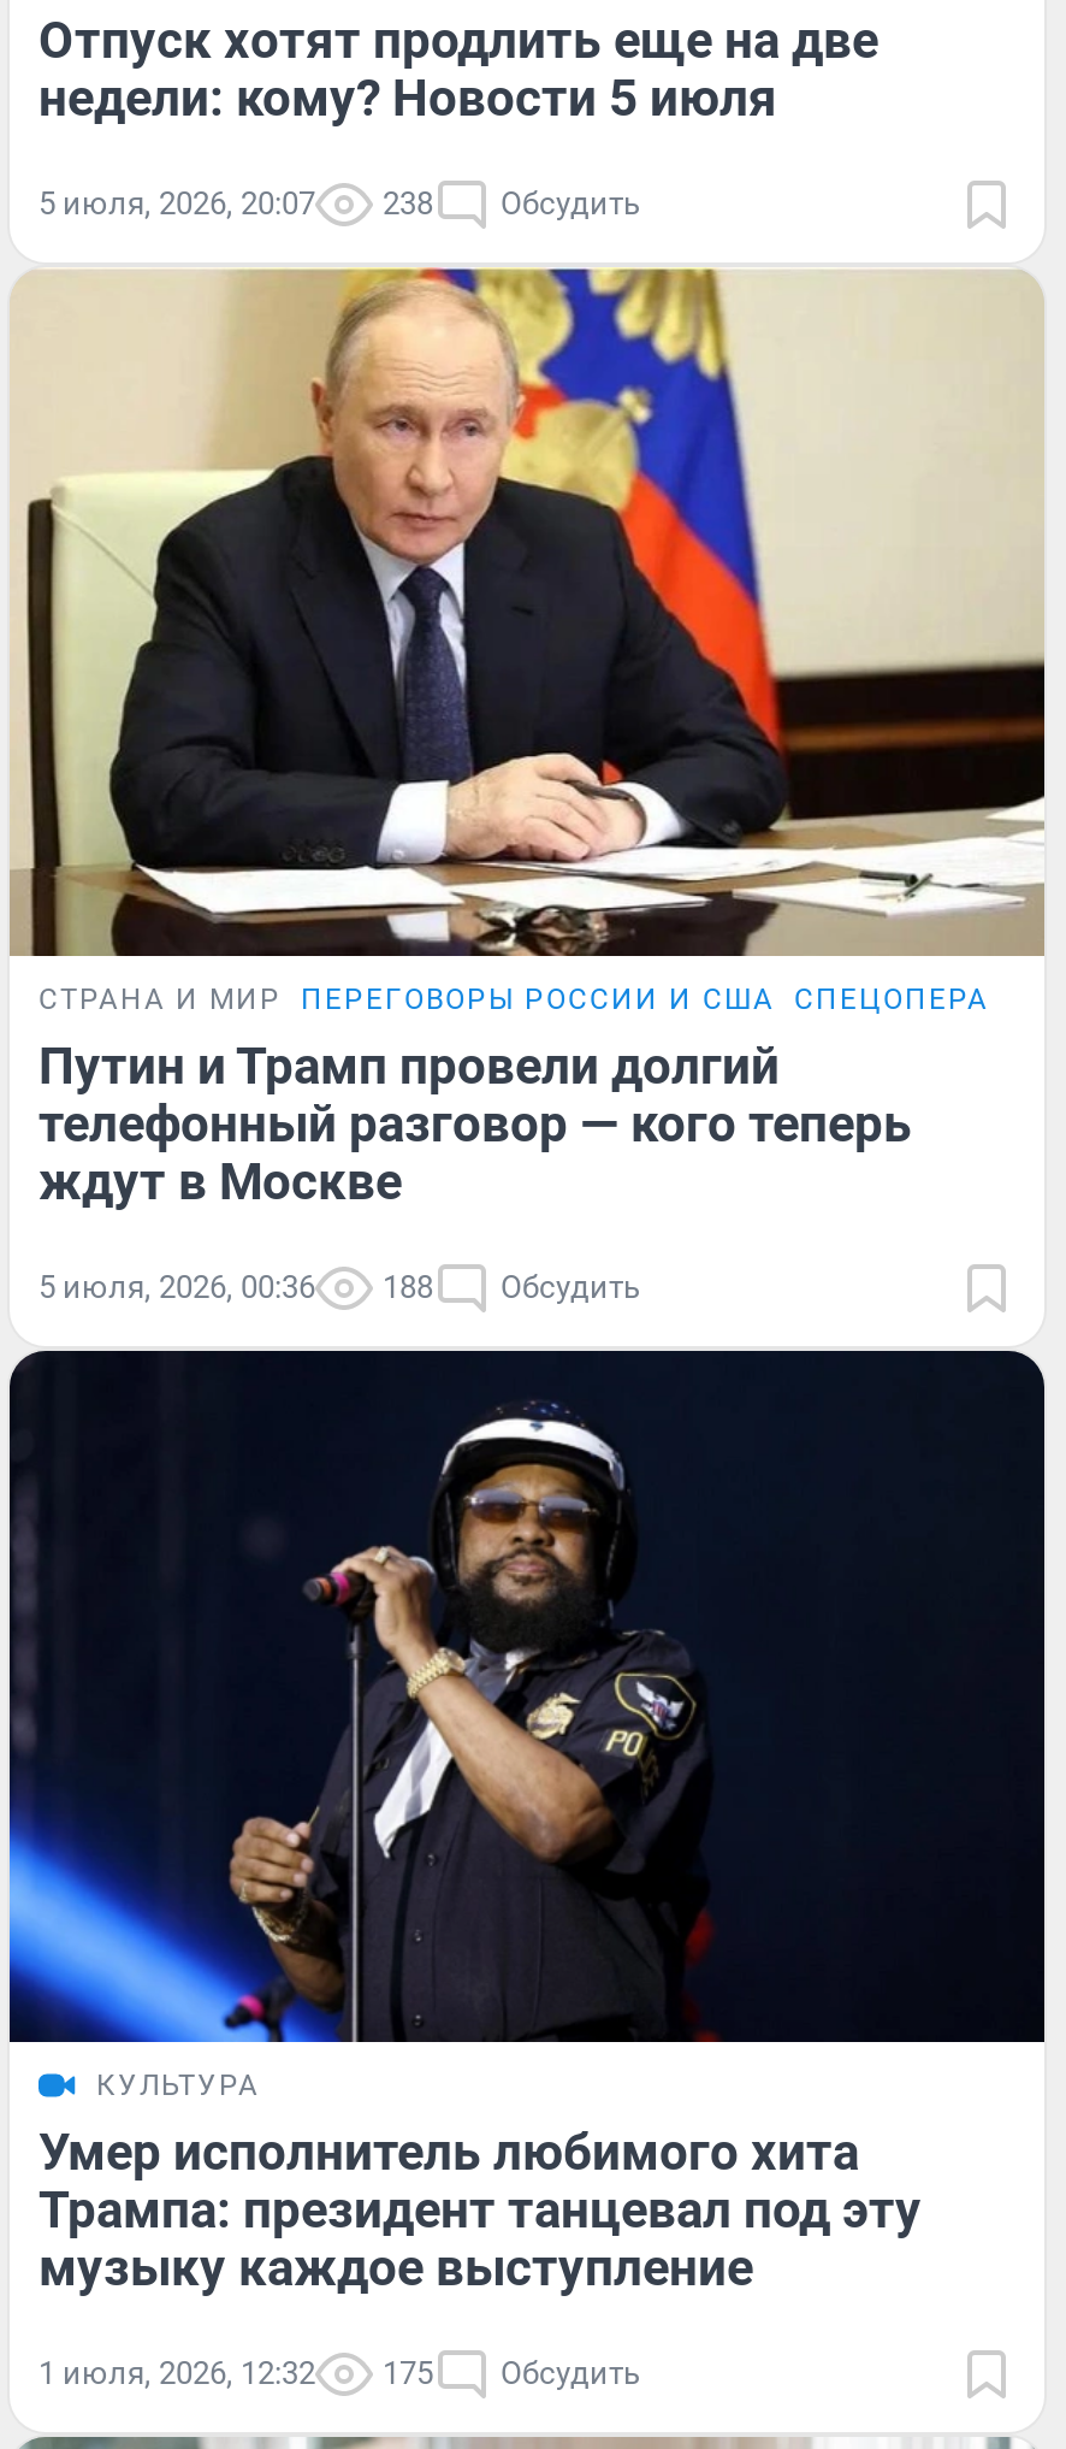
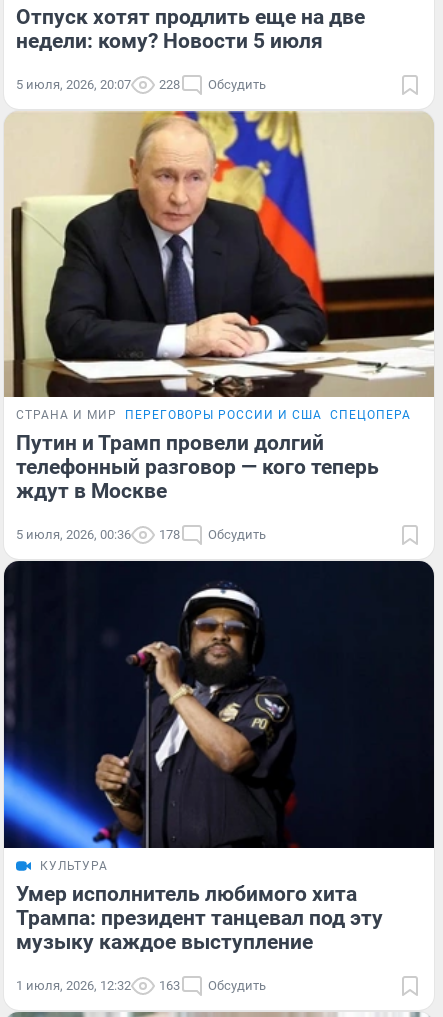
[39,184,640,221] 5 июля, 2026, 20:07 238 Обсудить -> [16,77,266,92] 5 июля, 2026, 20:07 228 Обсудить
[39,1270,640,1306] 5 июля, 2026, 00:36 188 Обсудить -> [16,527,266,542] 5 июля, 2026, 00:36 178 Обсудить
[39,2355,640,2391] 1 июля, 2026, 12:32 175 Обсудить -> [16,978,266,993] 1 июля, 2026, 12:32 163 Обсудить

